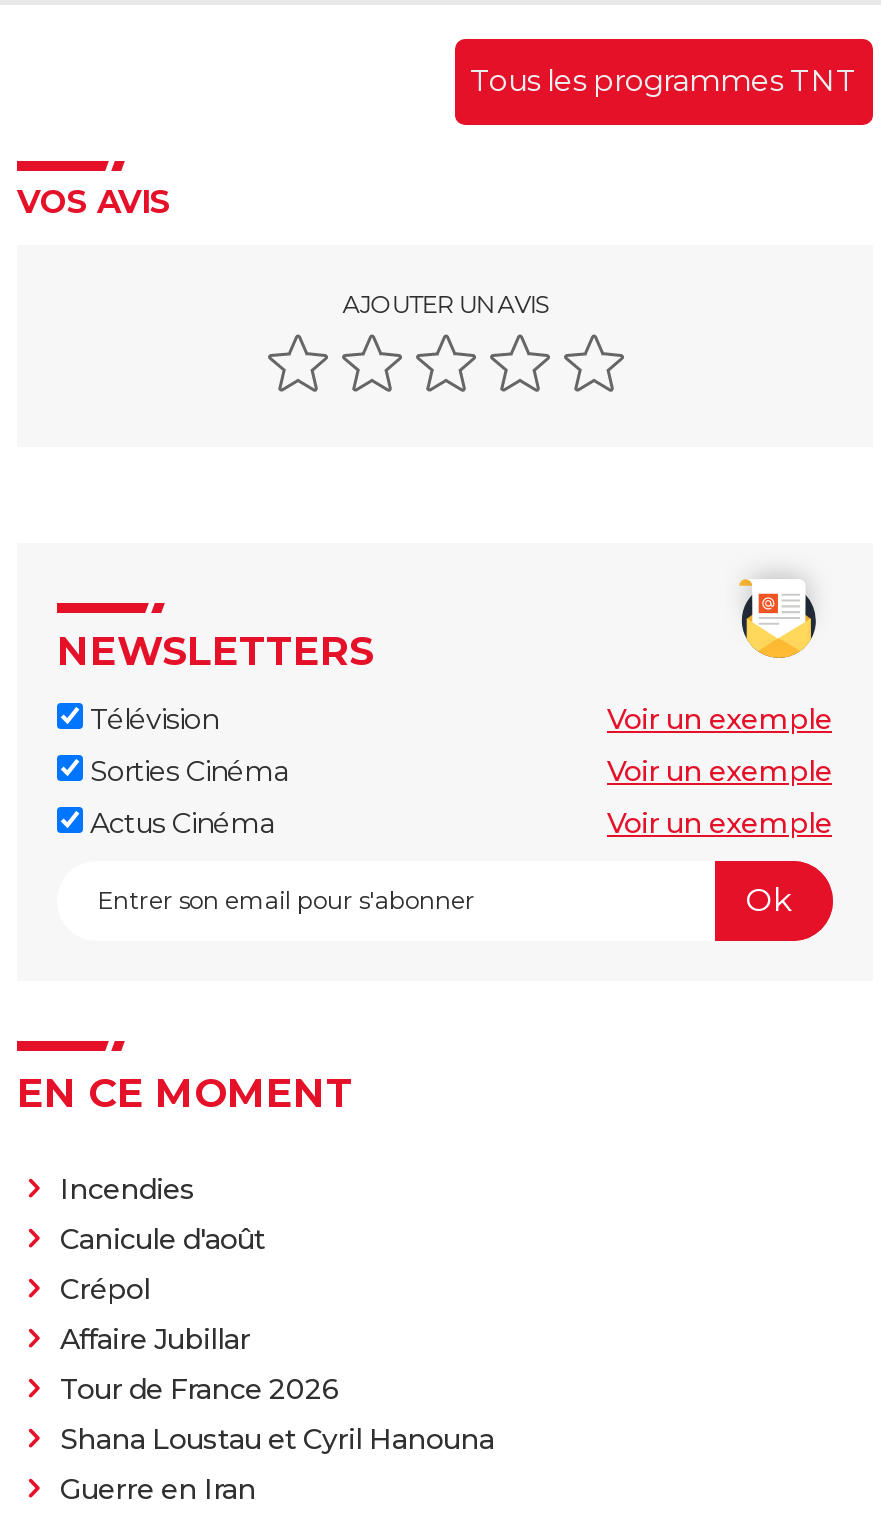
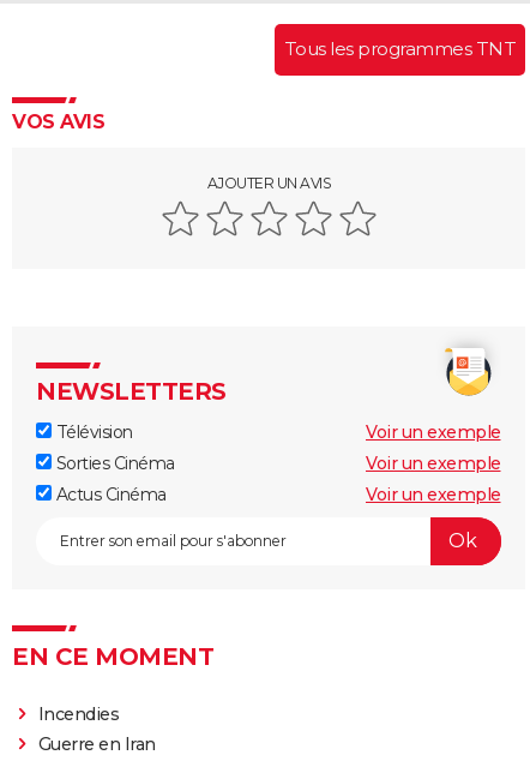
[60,1220,494,1456] Canicule d'août | Crépol | Affaire Jubillar | Tour de France 2026 | Shana Loustau et Cyril Hanouna -> none

